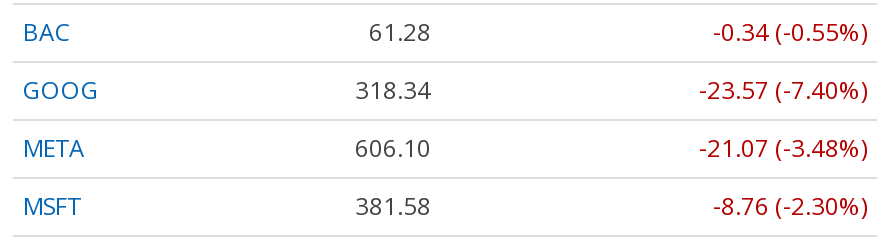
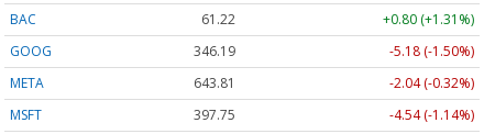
[369,16,431,50] 61.28 -> [201,10,235,29] 61.22
[713,16,867,50] -0.34 (-0.55%) -> [383,10,474,29] +0.80 (+1.31%)
[355,74,431,108] 318.34 -> [194,42,235,61] 346.19
[699,74,867,108] -23.57 (-7.40%) -> [389,42,474,61] -5.18 (-1.50%)
[355,132,431,166] 606.10 -> [194,74,235,93] 643.81
[699,132,867,166] -21.07 (-3.48%) -> [389,74,474,93] -2.04 (-0.32%)
[355,190,431,224] 381.58 -> [194,106,235,125] 397.75
[713,190,867,224] -8.76 (-2.30%) -> [389,106,474,125] -4.54 (-1.14%)

